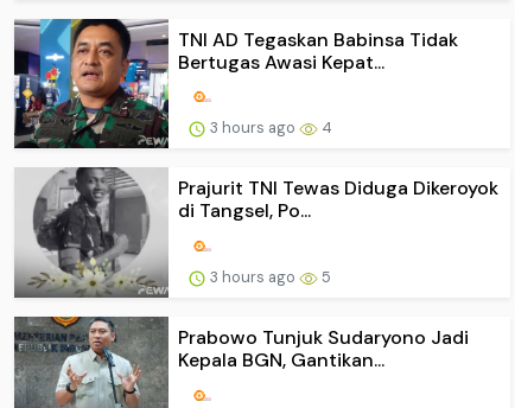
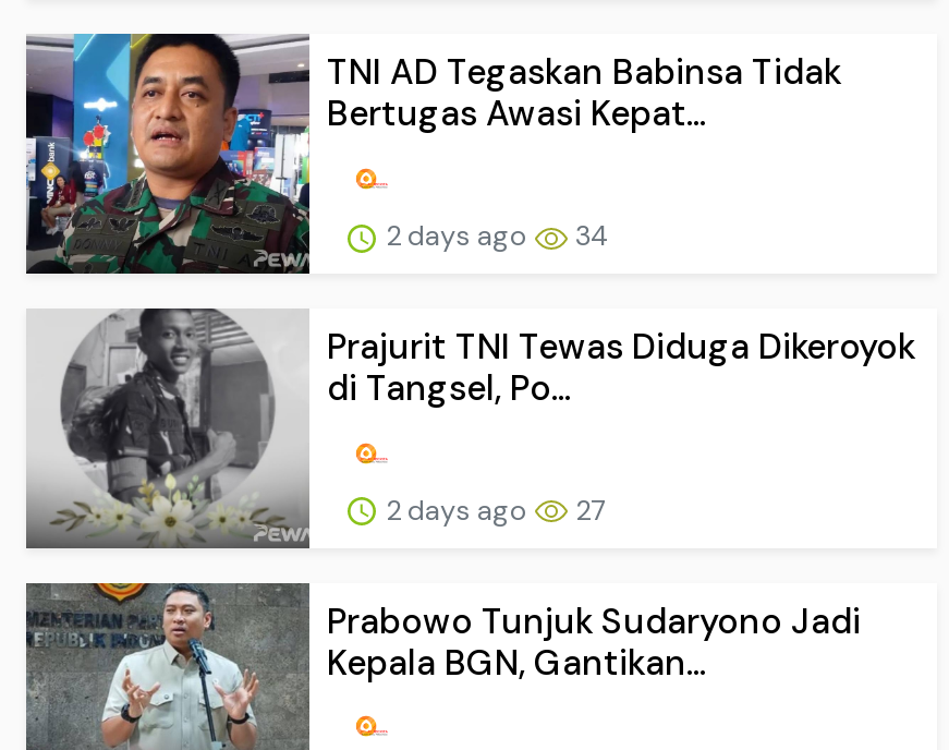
[206,118,299,138] 3 hours ago -> [379,216,534,254] 2 days ago
[318,118,332,138] 4 -> [569,216,610,254] 34
[206,267,299,287] 3 hours ago -> [379,491,534,528] 2 days ago
[318,267,331,287] 5 -> [569,491,606,528] 27

